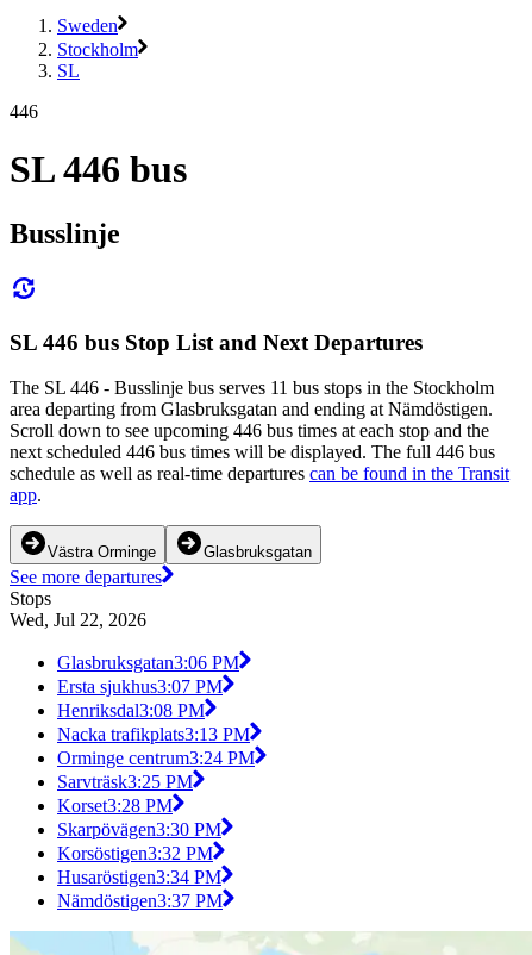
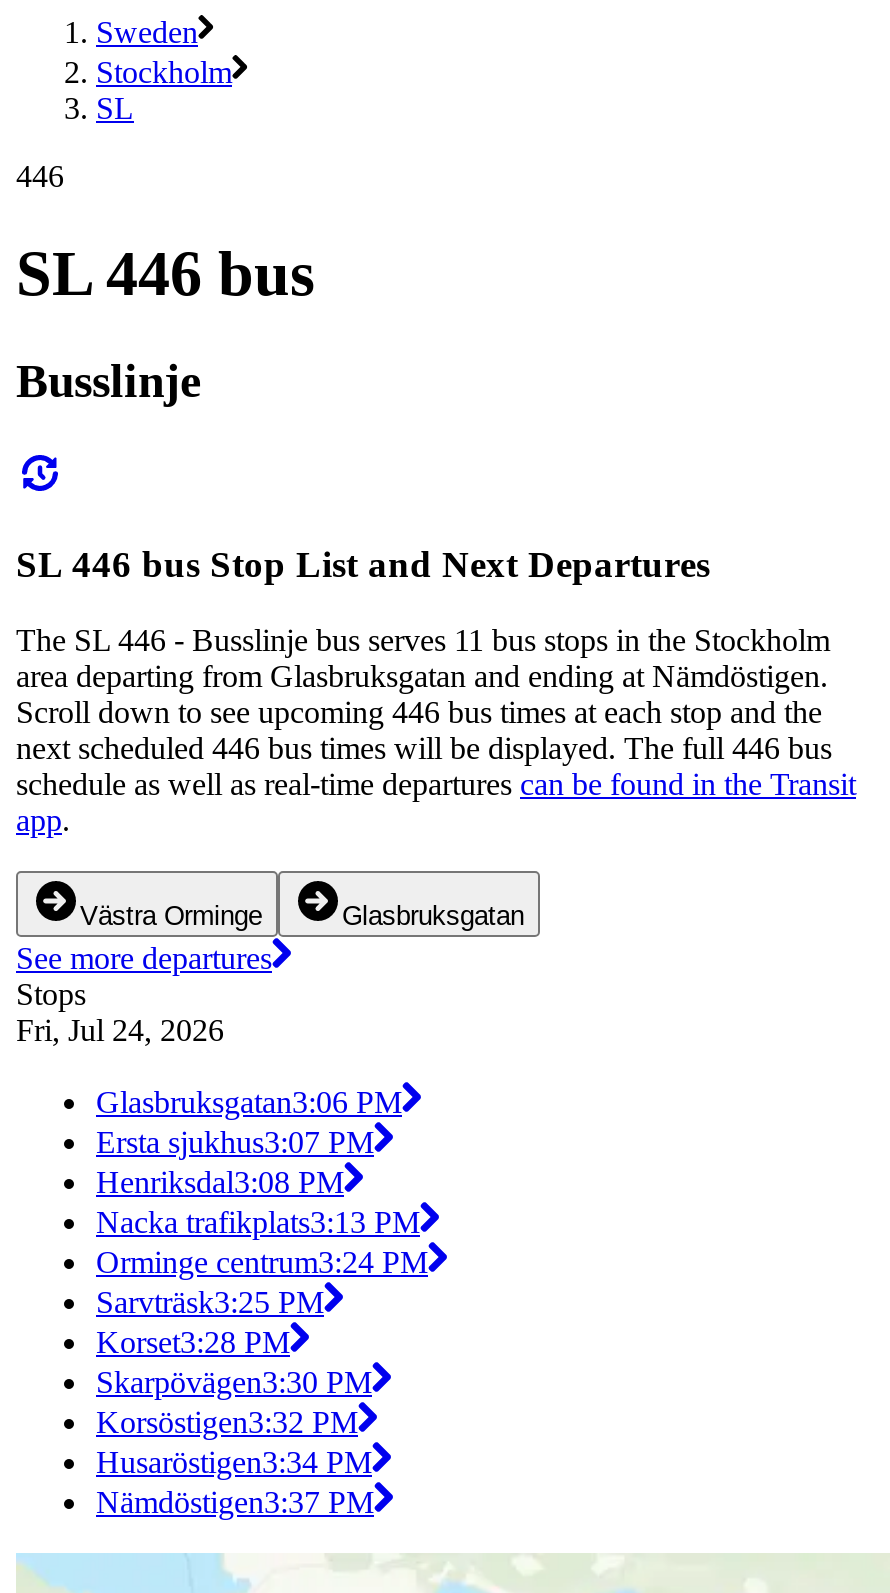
[10,610,146,630] Wed, Jul 22, 2026 -> [16,1013,224,1047] Fri, Jul 24, 2026

